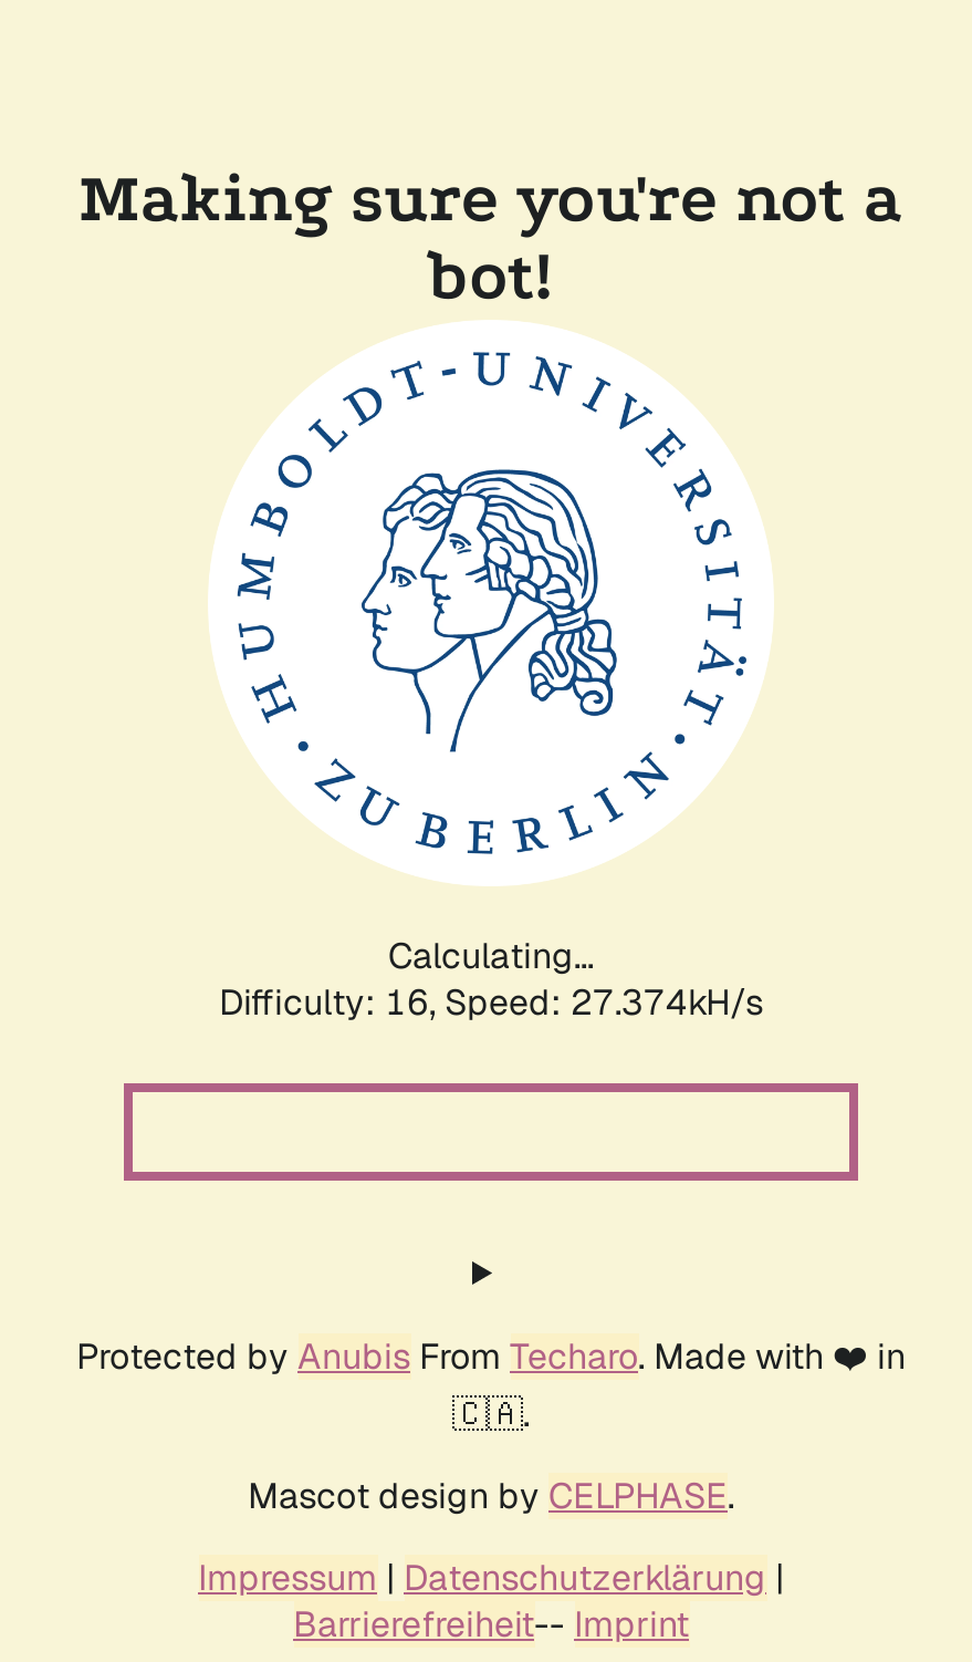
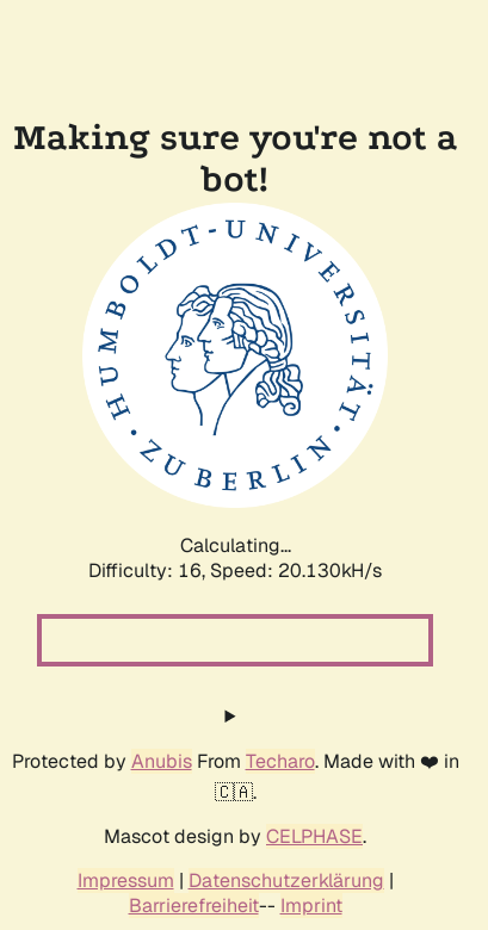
[219,979,763,1026] Difficulty: 16, Speed: 27.374kH/s -> [88,558,382,583] Difficulty: 16, Speed: 20.130kH/s

